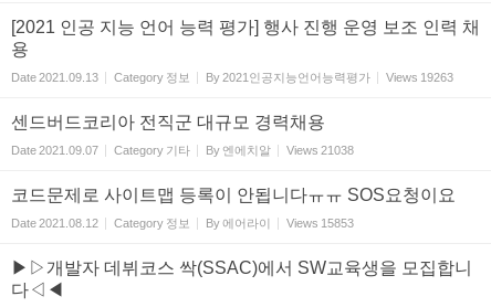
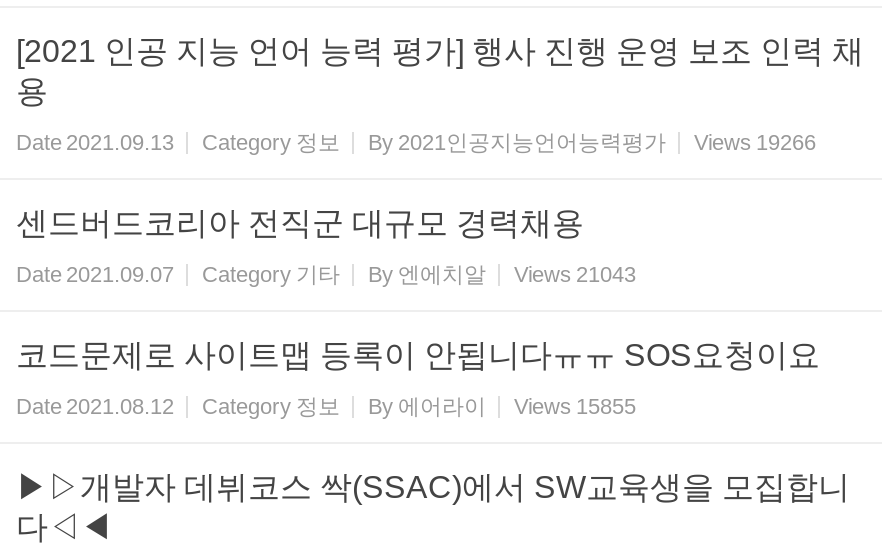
[11,71,453,84] Date 2021.09.13 Category 정보 By 2021인공지능언어능력평가 Views 19263 -> [16,130,816,154] Date 2021.09.13 Category 정보 By 2021인공지능언어능력평가 Views 19266
[11,144,354,157] Date 2021.09.07 Category 기타 By 엔에치알 Views 21038 -> [16,262,636,286] Date 2021.09.07 Category 기타 By 엔에치알 Views 21043
[11,216,354,230] Date 2021.08.12 Category 정보 By 에어라이 Views 15853 -> [16,394,636,418] Date 2021.08.12 Category 정보 By 에어라이 Views 15855

